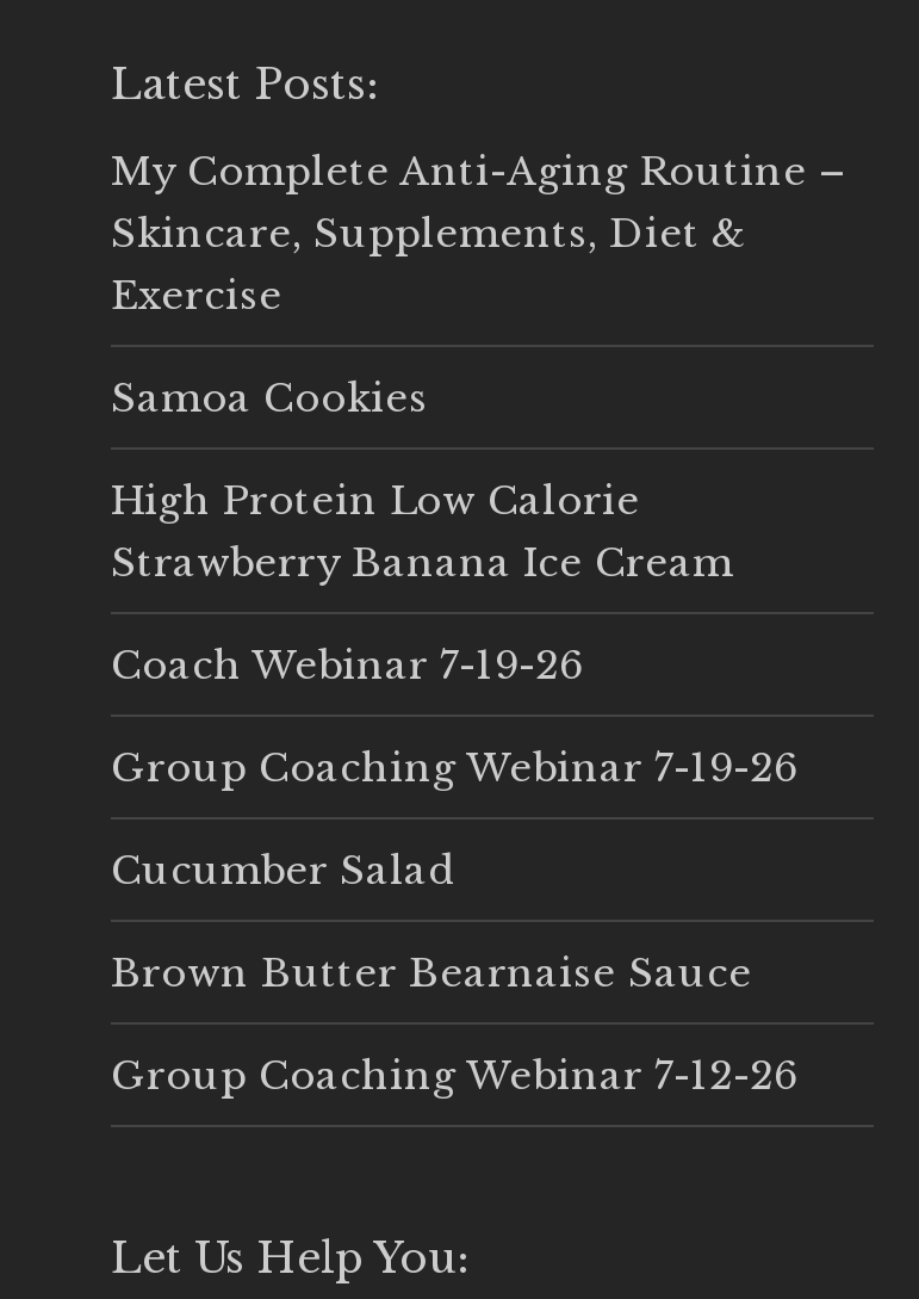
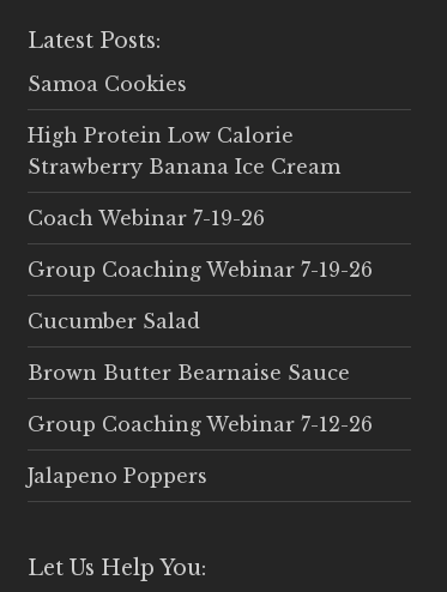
[111,147,845,318] My Complete Anti-Aging Routine – | Skincare, Supplements, Diet & | Exercise -> none
moved [111,373,797,1099] -> [28,72,373,436]: Samoa Cookies | High Protein Low Calorie | Strawberry Banana Ice Cream | Coach Webinar 7-19-26 | Group Coaching Webinar 7-19-26 | Cucumber Salad | Brown Butter Bearnaise Sauce | Group Coaching Webinar 7-12-26
none -> [28,464,207,488] Jalapeno Poppers

